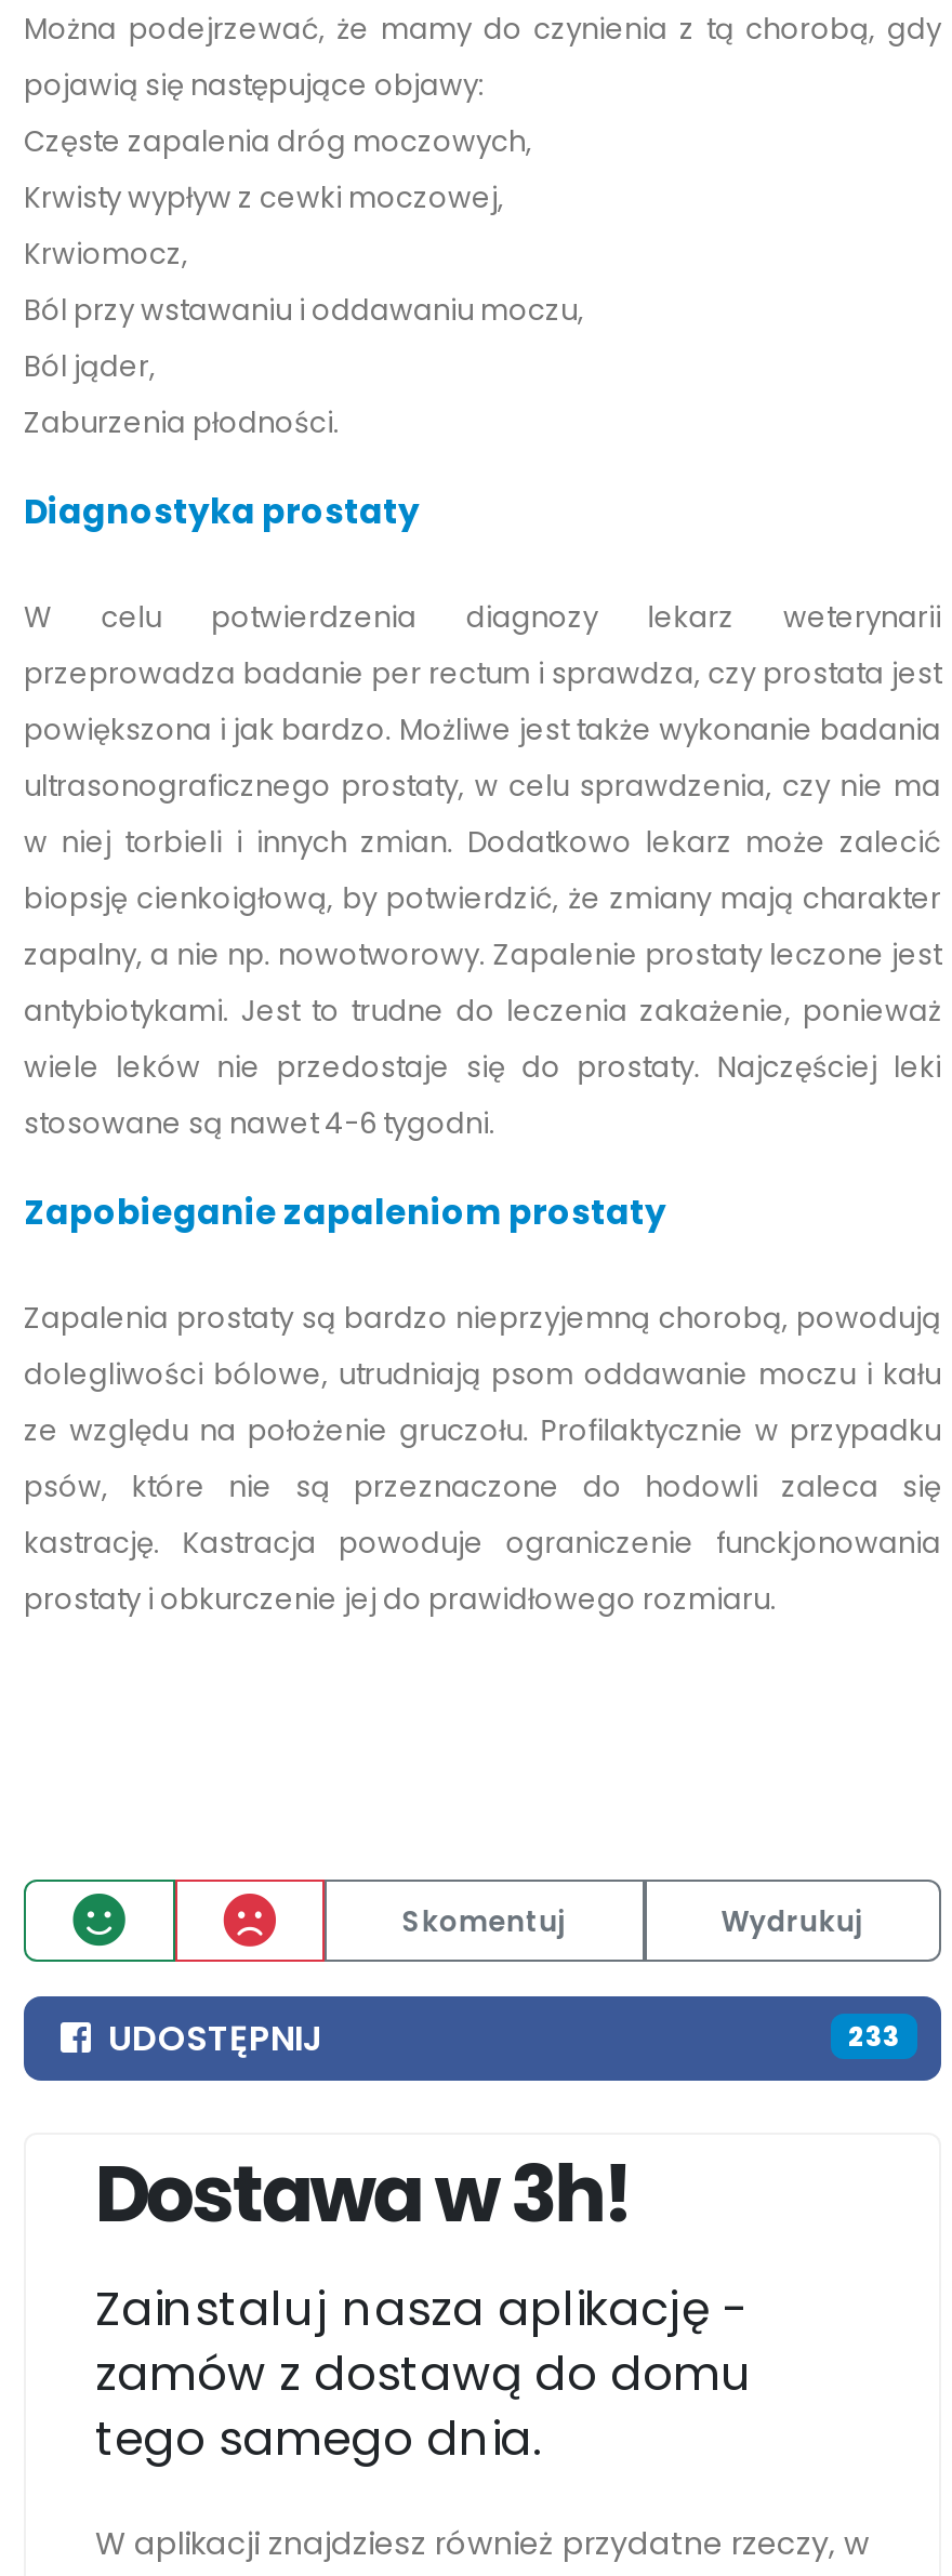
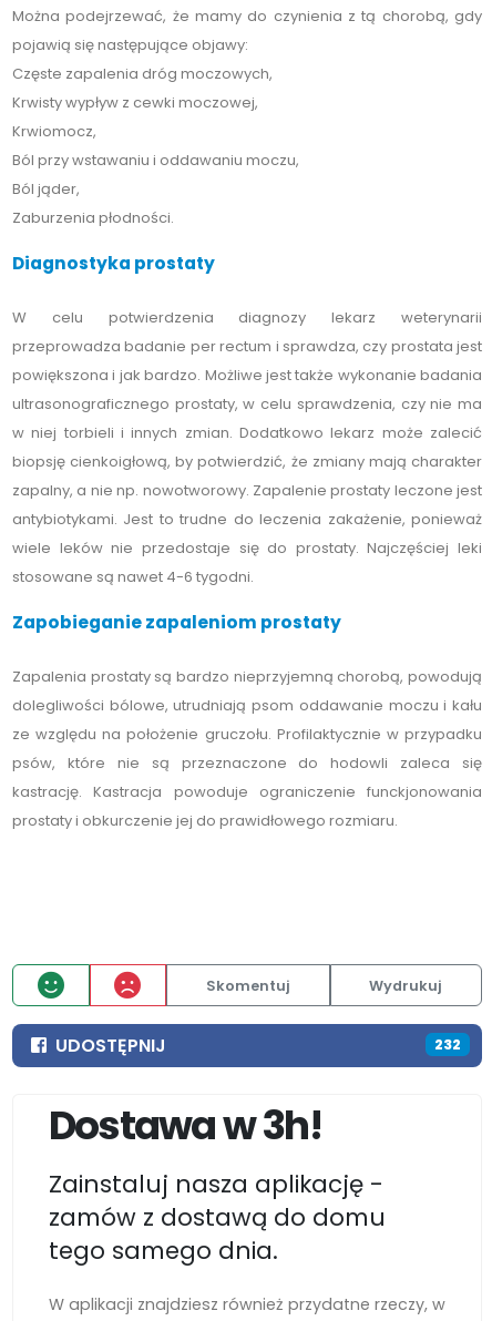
[848,2017,900,2054] 233 -> [434,1035,461,1053] 232

